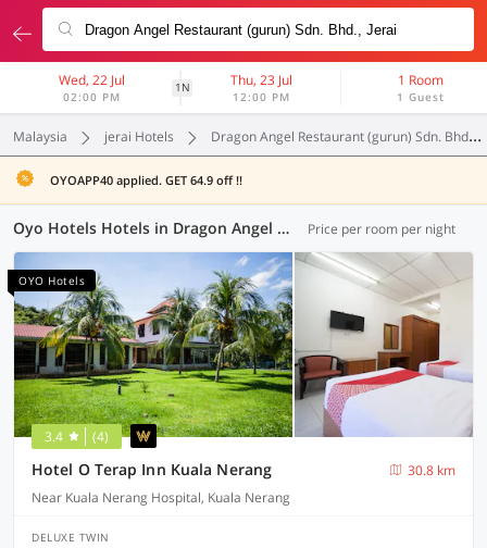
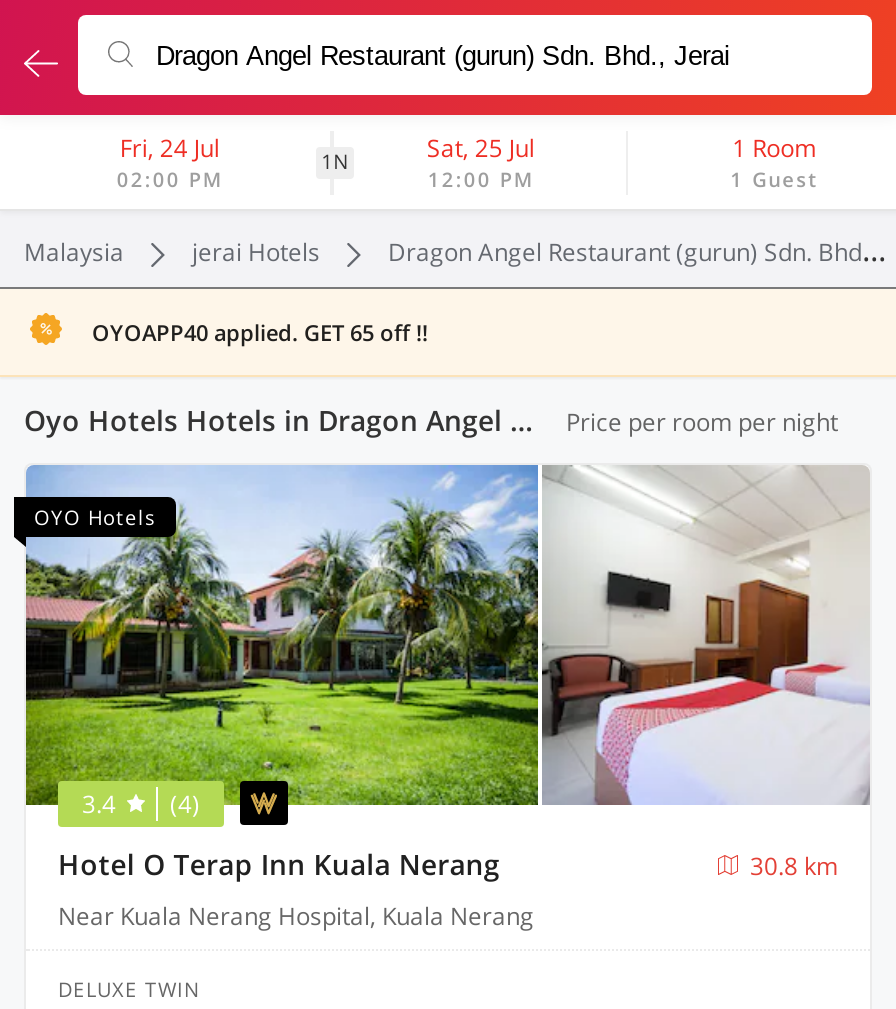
[59,71,125,89] Wed, 22 Jul -> [120,131,220,165] Fri, 24 Jul
[230,71,292,89] Thu, 23 Jul -> [427,131,535,165] Sat, 25 Jul
[50,172,242,188] OYOAPP40 applied. GET 64.9 off !! -> [92,317,428,347] OYOAPP40 applied. GET 65 off !!

